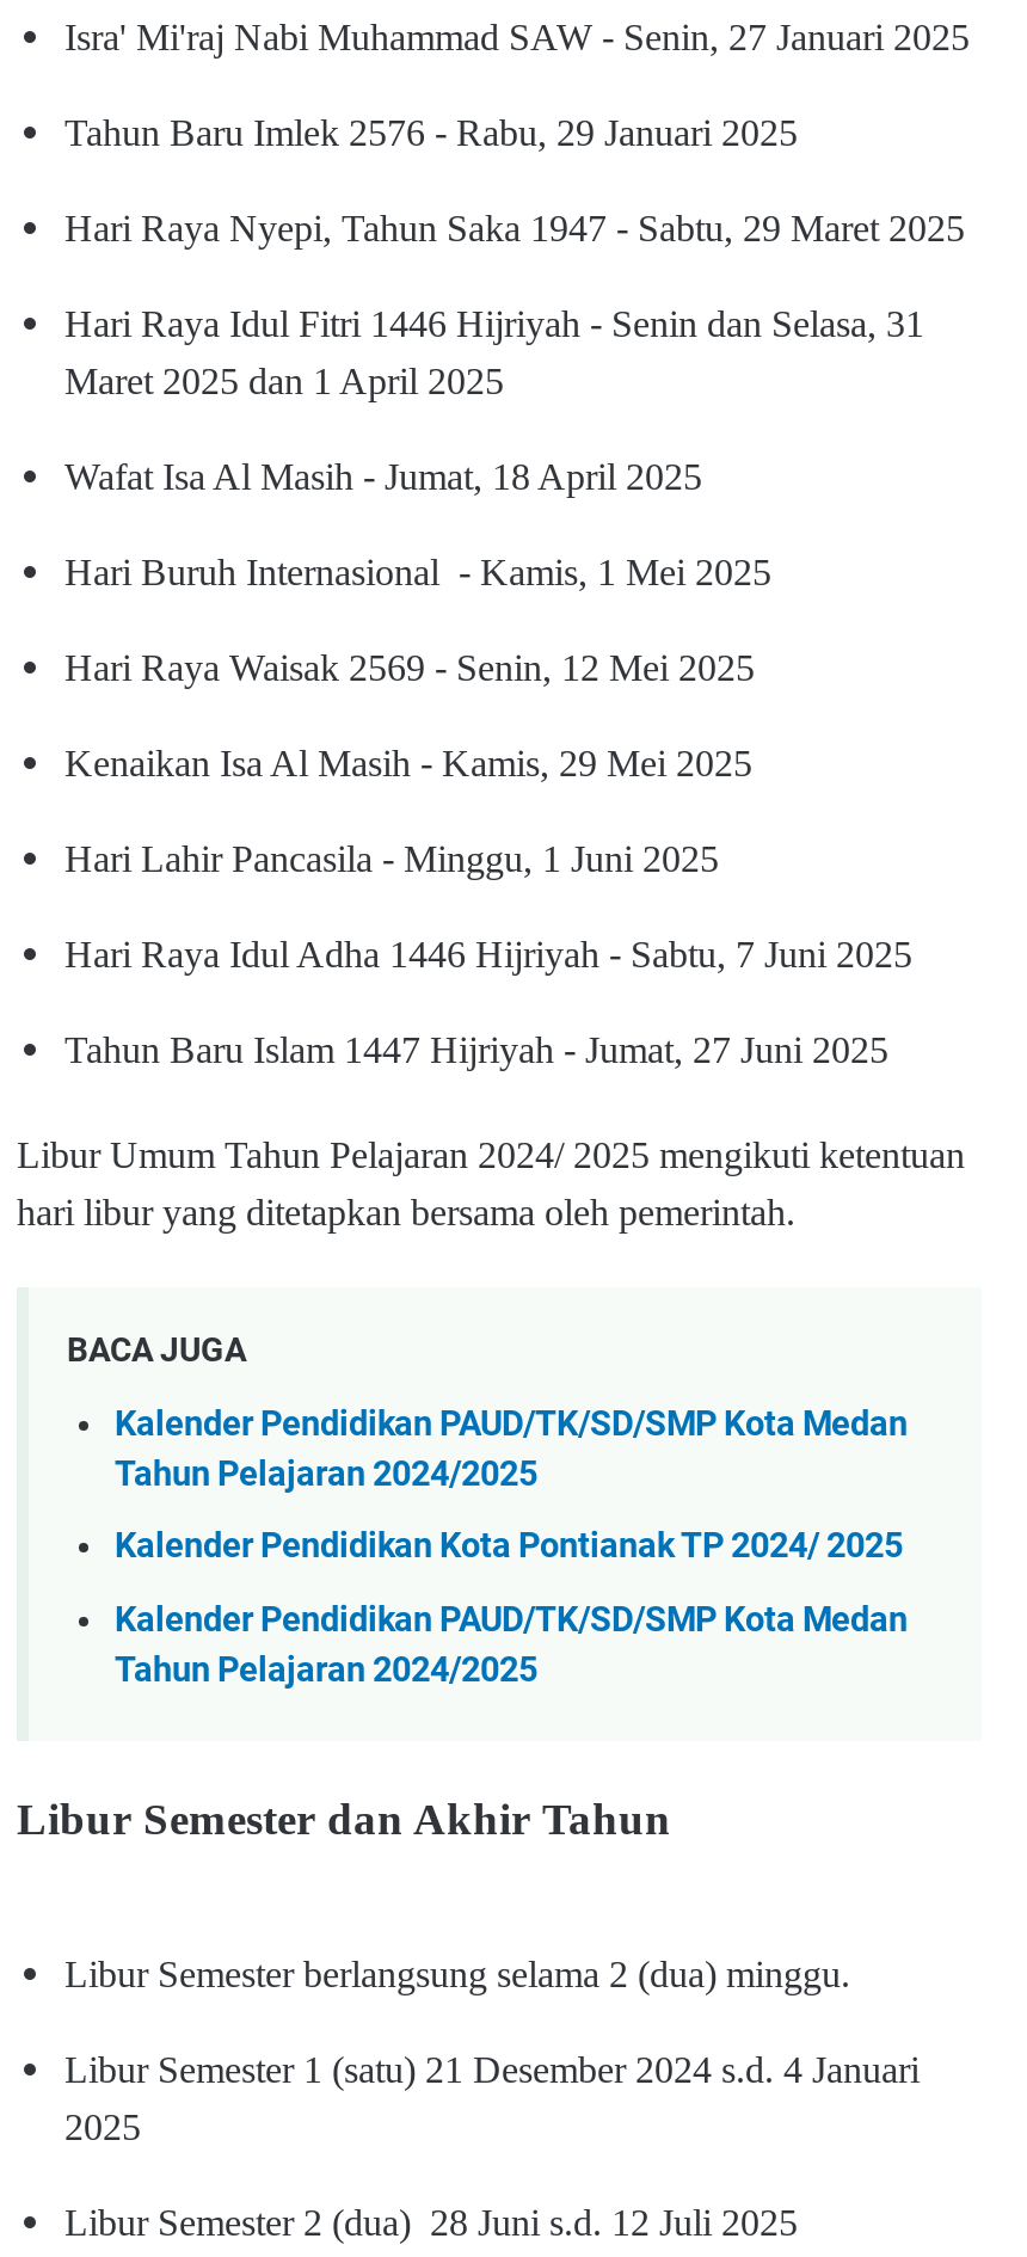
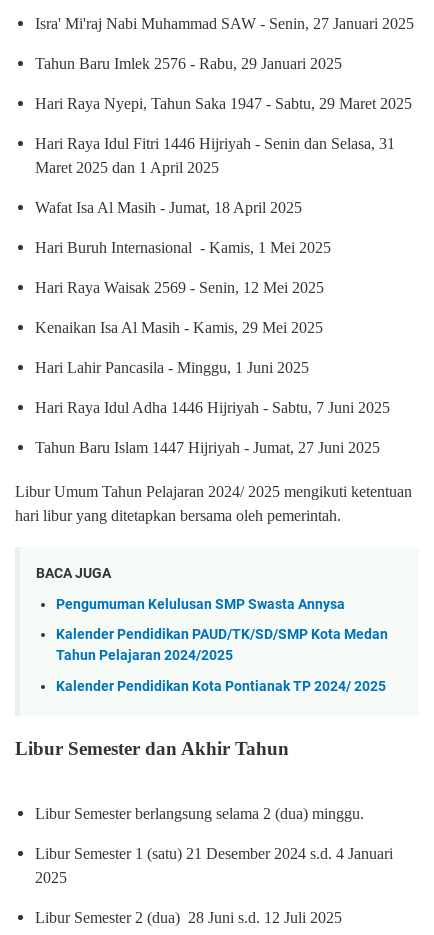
none -> [56,596,345,613] Pengumuman Kelulusan SMP Swasta Annysa
moved [115,1404,908,1568] -> [56,626,388,695]: Kalender Pendidikan PAUD/TK/SD/SMP Kota Medan | Tahun Pelajaran 2024/2025 | Kalender Pendidikan Kota Pontianak TP 2024/ 2025
[115,1600,908,1691] Kalender Pendidikan PAUD/TK/SD/SMP Kota Medan | Tahun Pelajaran 2024/2025 -> none

